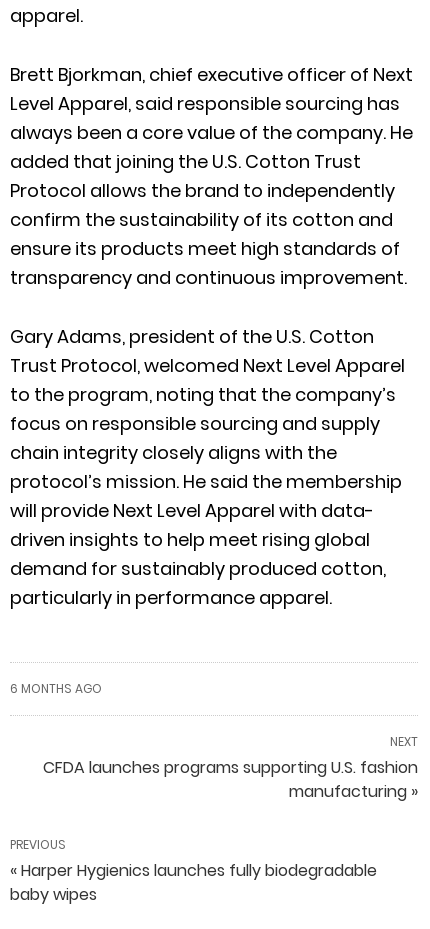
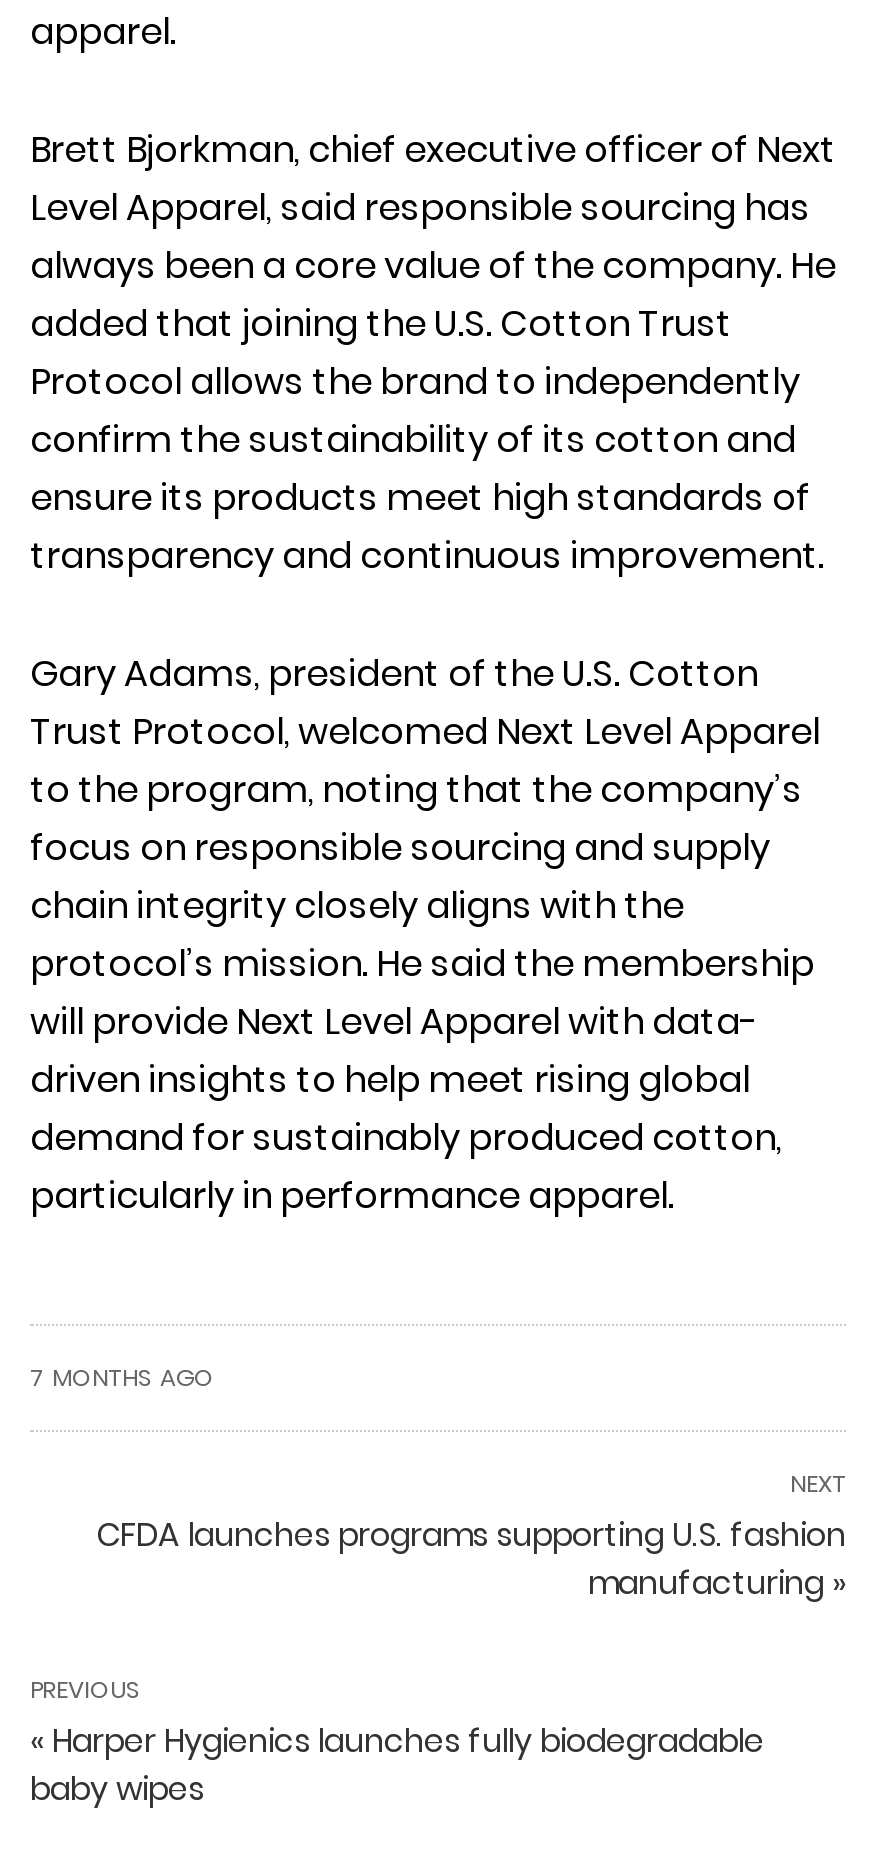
[10,680,102,697] 6 MONTHS AGO -> [30,1360,214,1394] 7 MONTHS AGO

